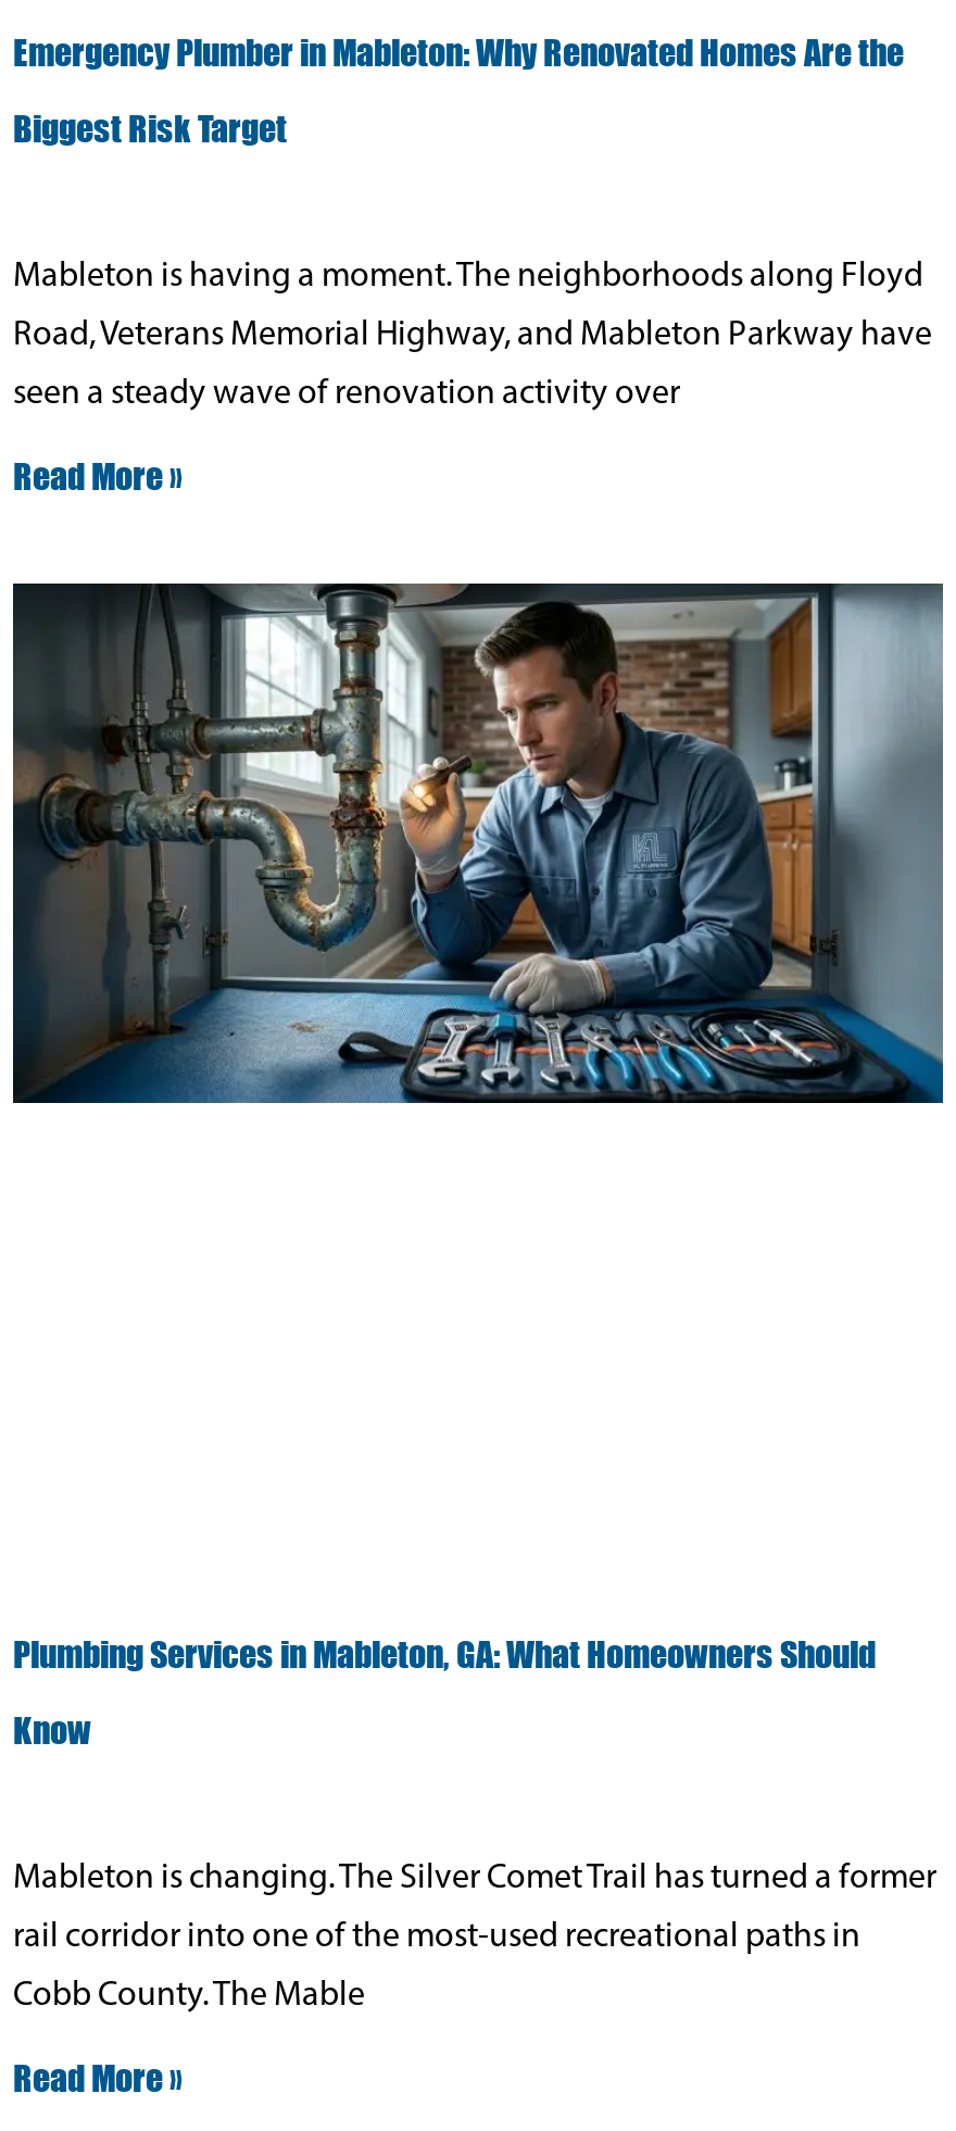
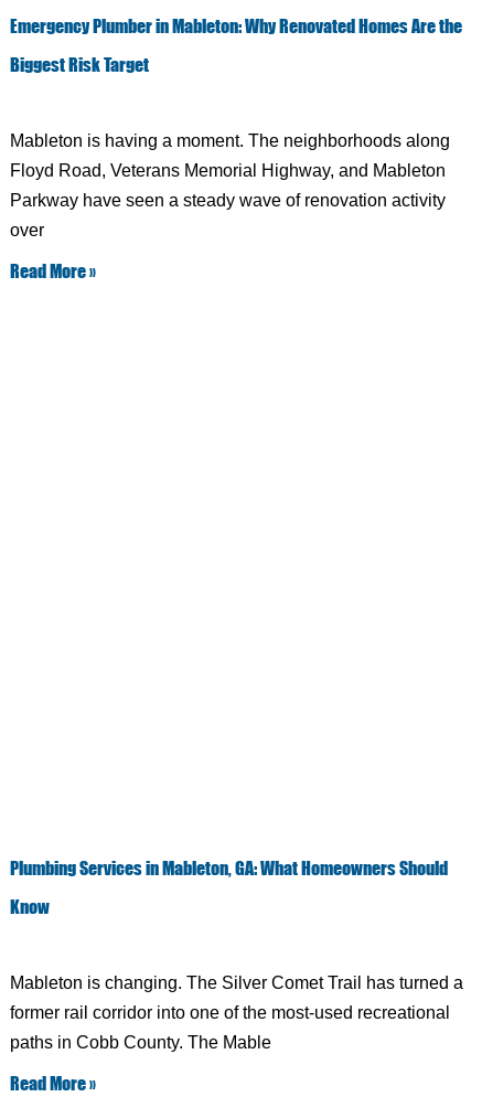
[11,580,945,1106] [image] -> none

